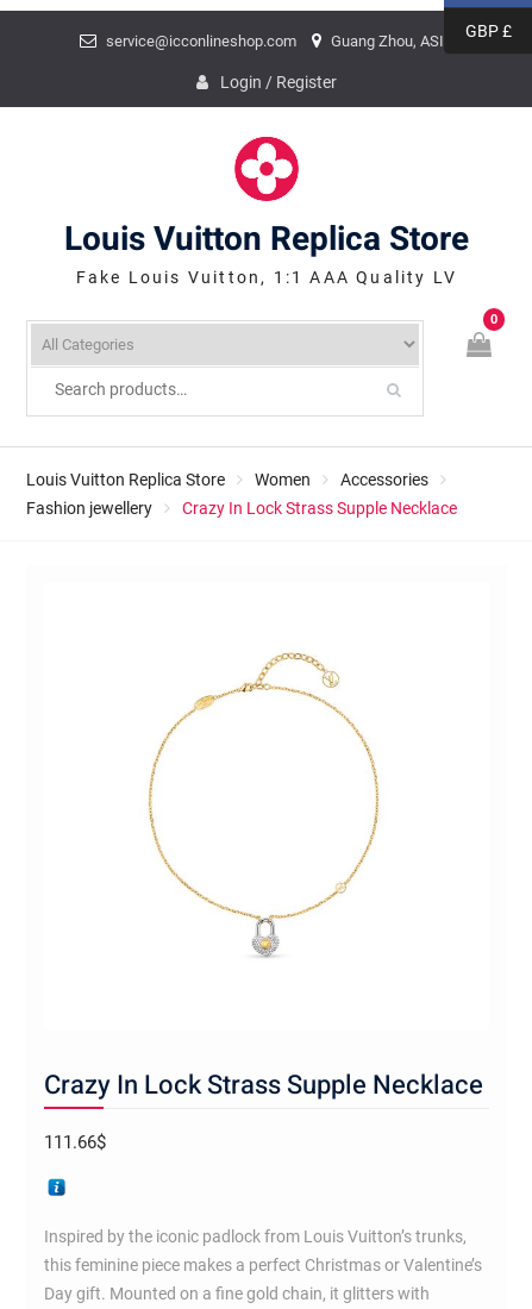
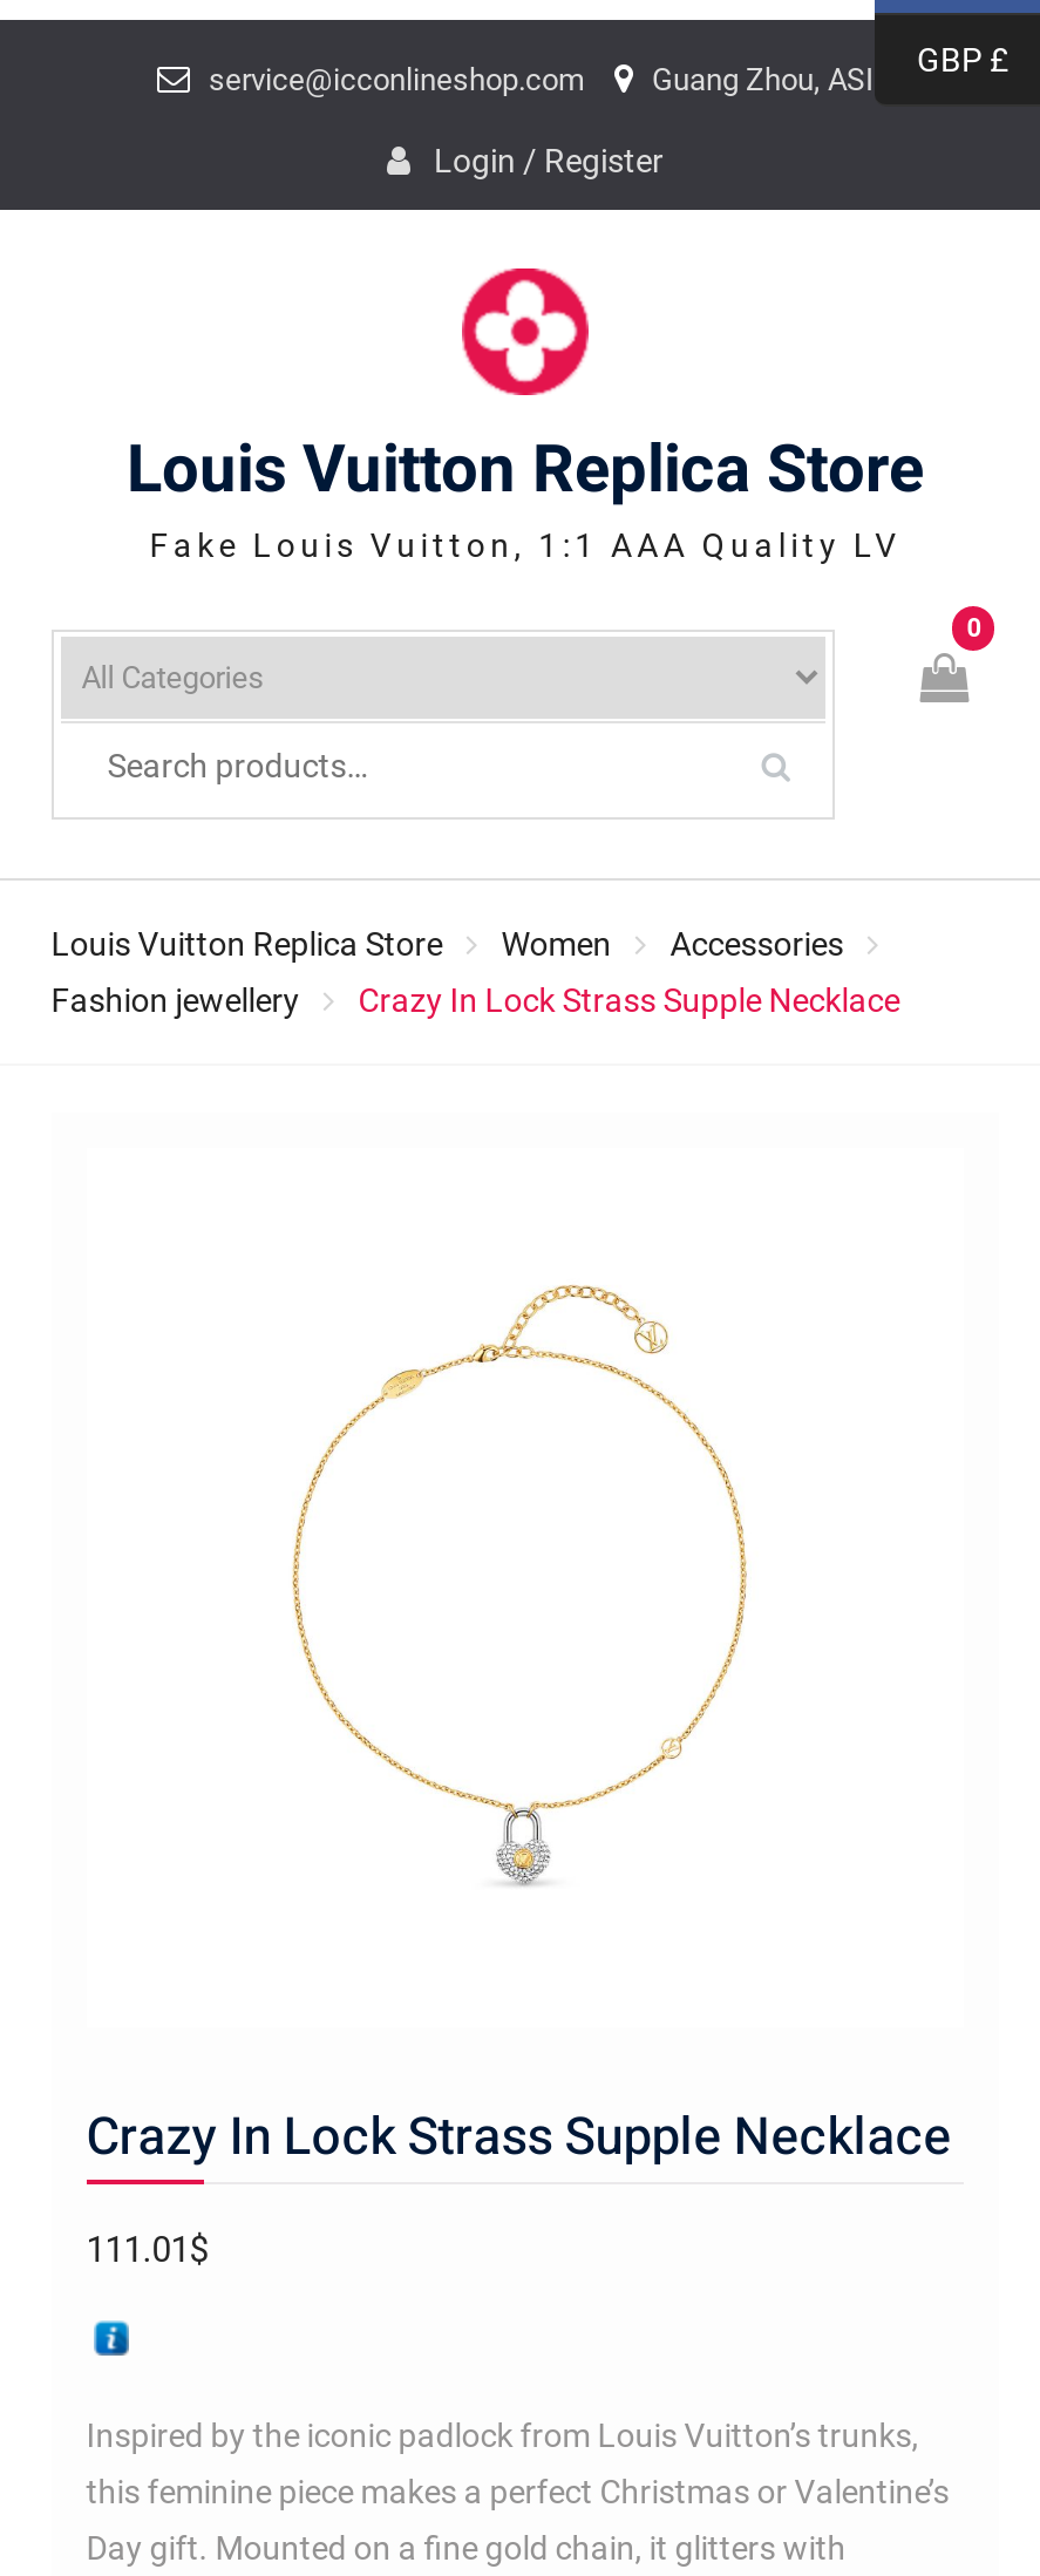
[44,1131,106,1153] 111.66 $ -> [86,2228,208,2270] 111.01 $

